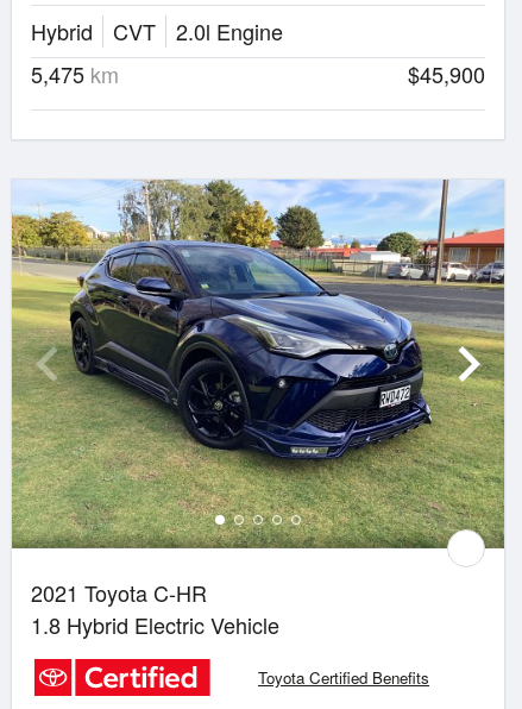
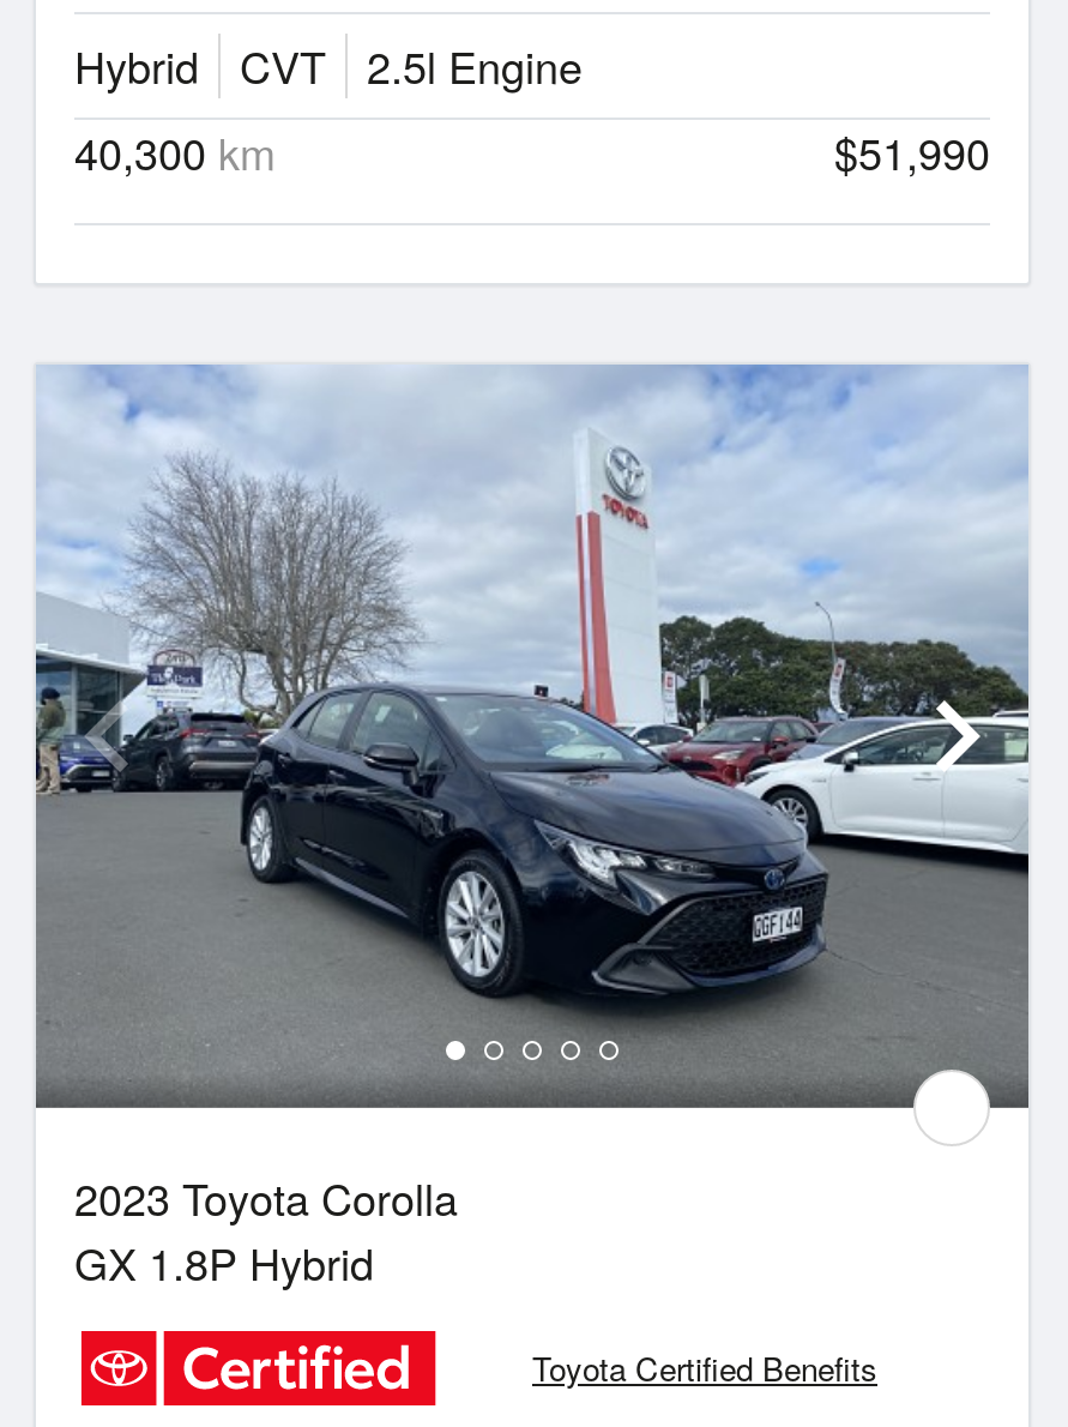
[31,15,485,89] 2.0l Engine | 5,475 km | $45,900 -> [74,33,990,182] 2.5l Engine | 40,300 km | $51,990
[11,178,505,640] [image] | 2021 Toyota C-HR | 1.8 Hybrid Electric Vehicle -> [34,365,1031,1293] [image] | 2023 Toyota Corolla | GX 1.8P Hybrid

